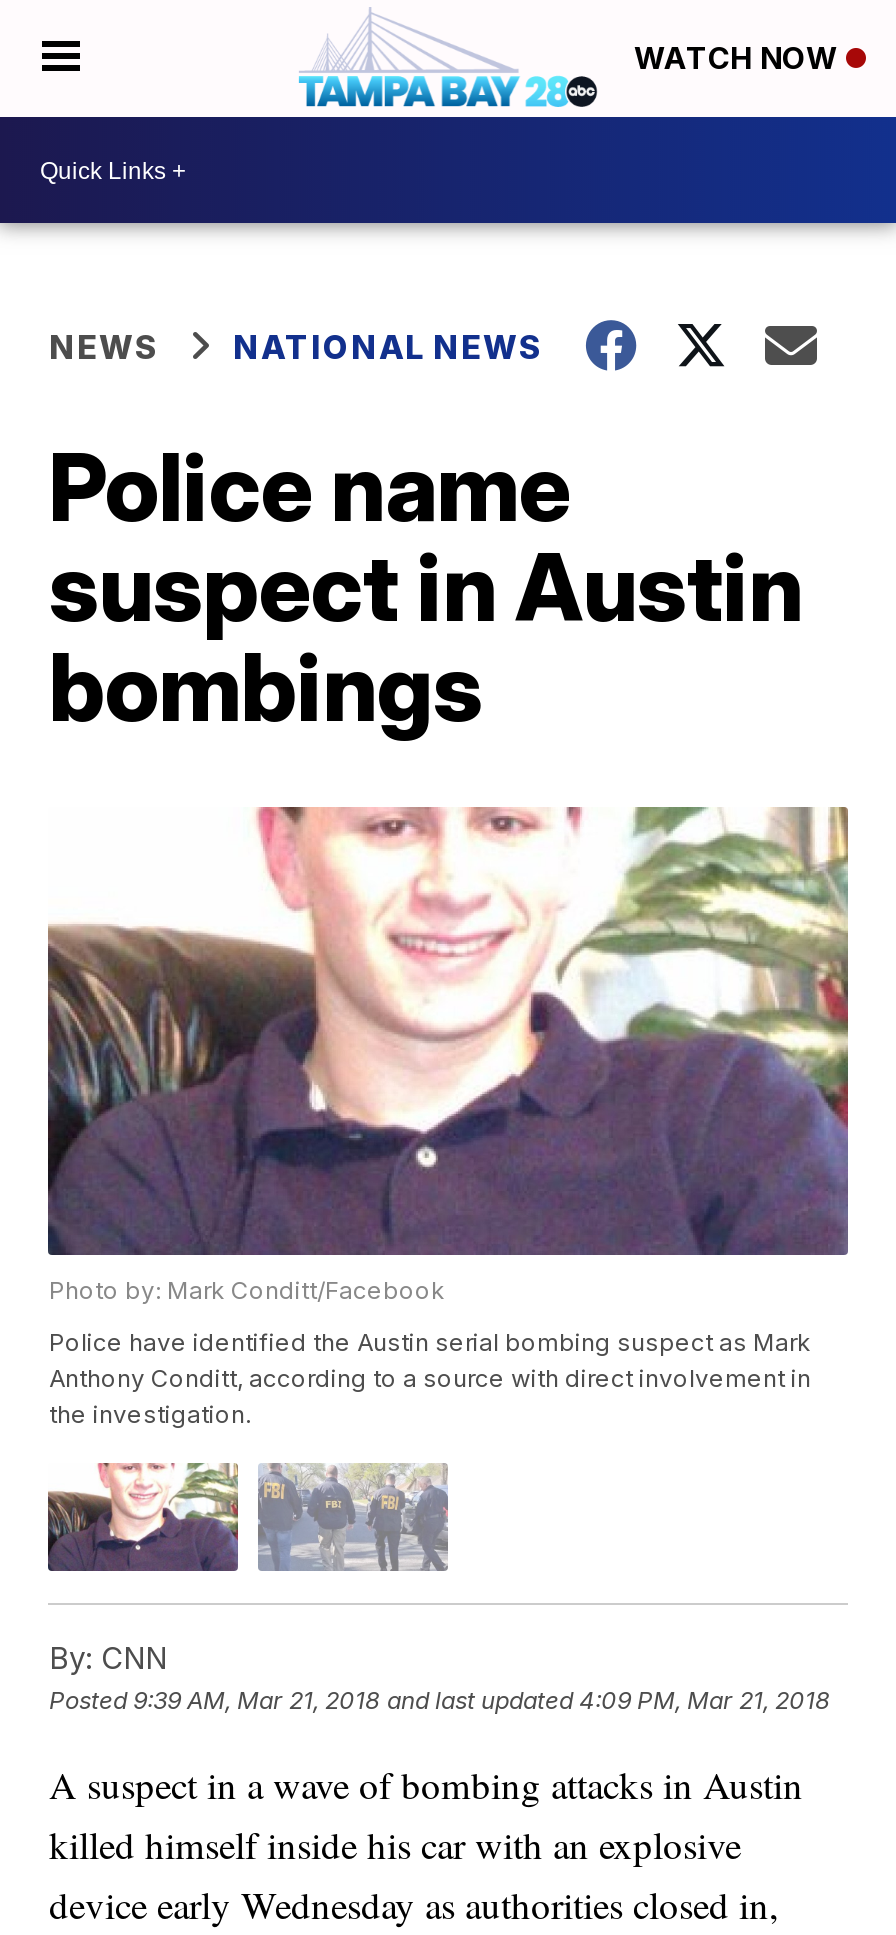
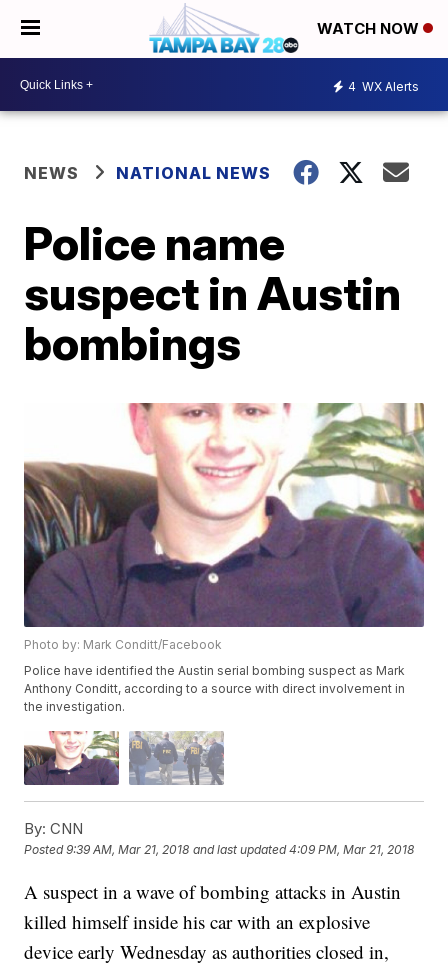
none -> [348,78,419,93] 4 WX Alerts

